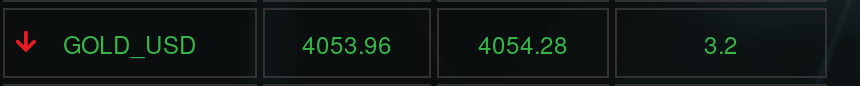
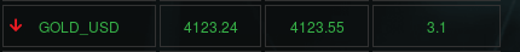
[302,26,392,60] 4053.96 -> [183,16,238,36] 4123.24
[478,26,568,60] 4054.28 -> [290,16,344,36] 4123.55
[704,26,738,60] 3.2 -> [426,16,447,36] 3.1

